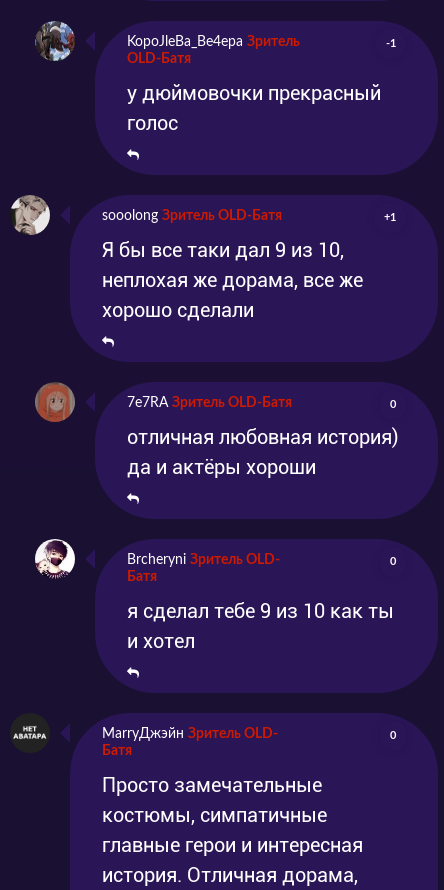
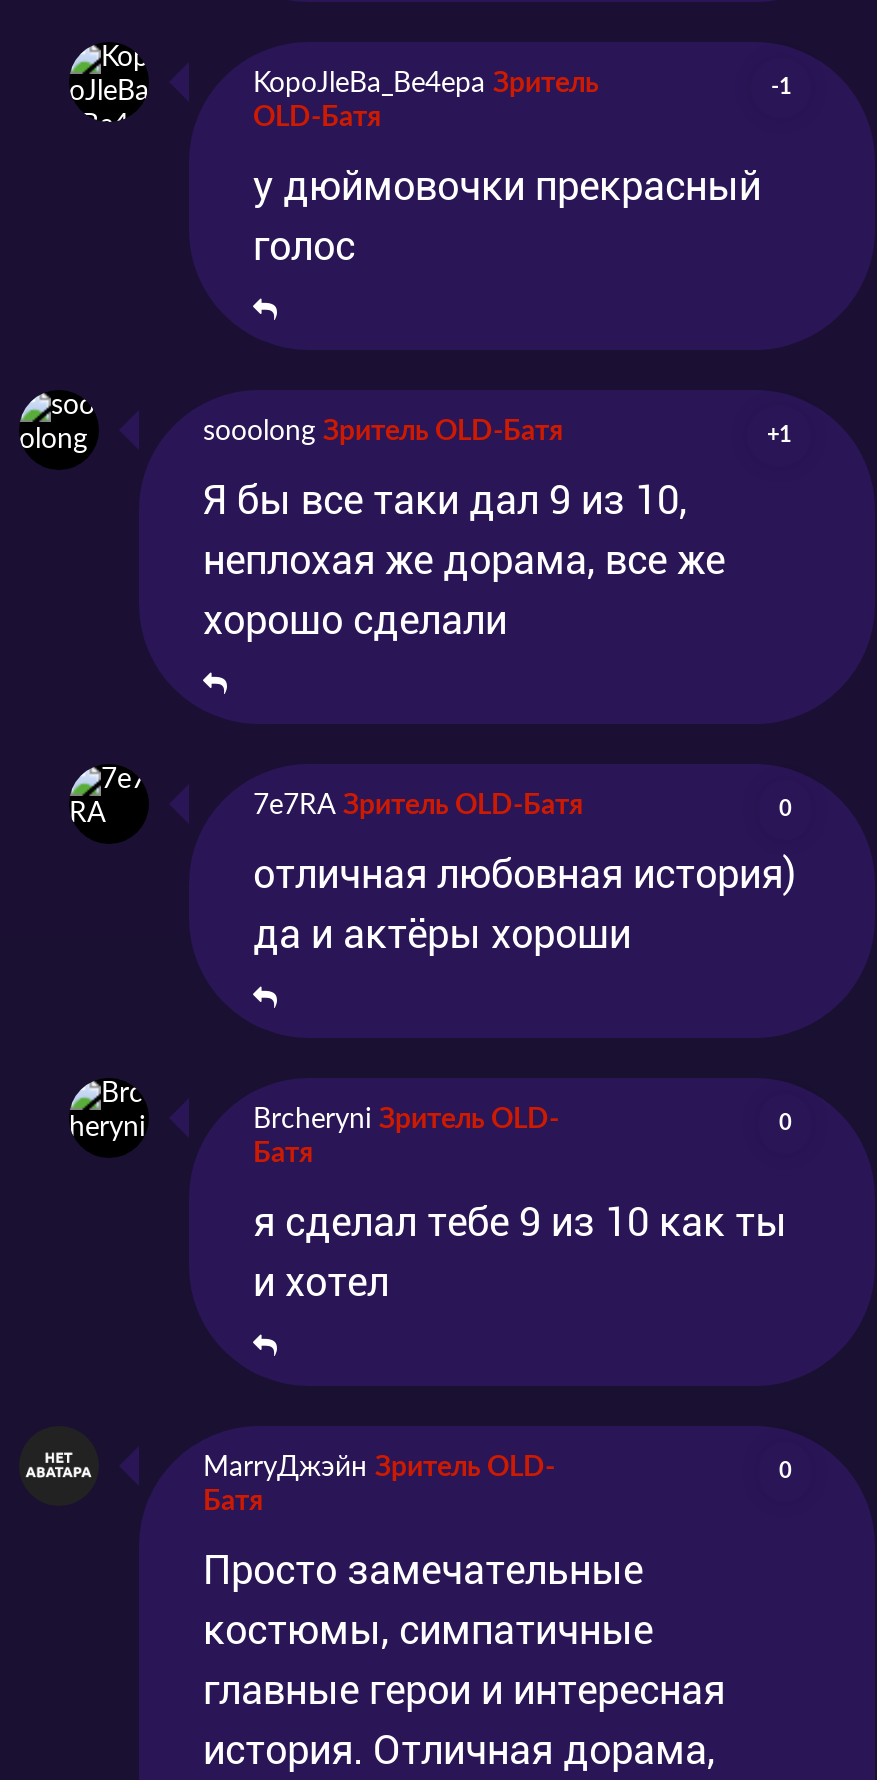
[34,20,75,61] [image] -> [69,42,149,122] [image]
[10,194,51,236] [image] -> [19,390,101,470] [image]
[35,382,76,423] [image] -> [69,766,149,844] [image]
[34,538,76,579] [image] -> [69,1078,151,1158] [image]

